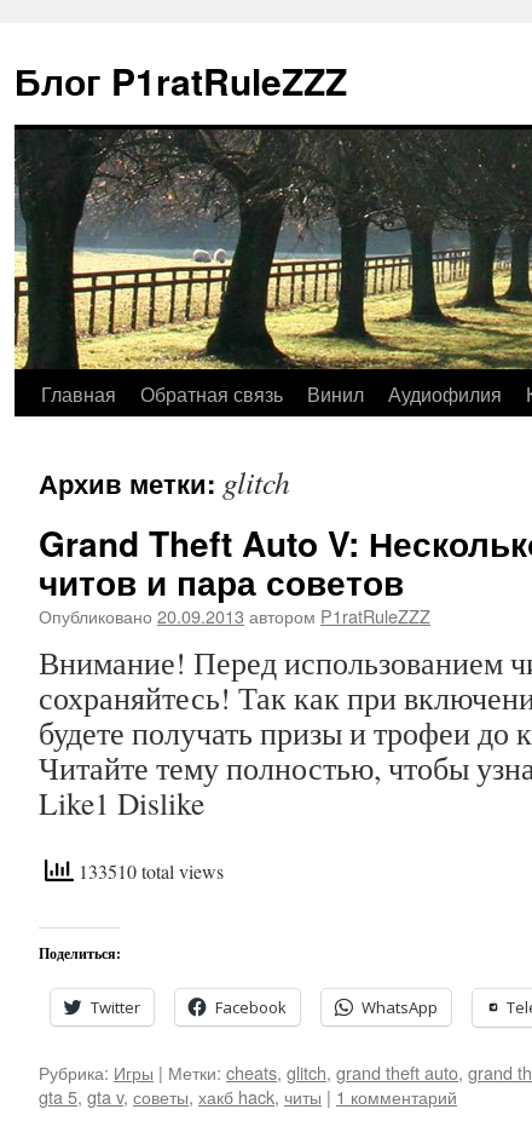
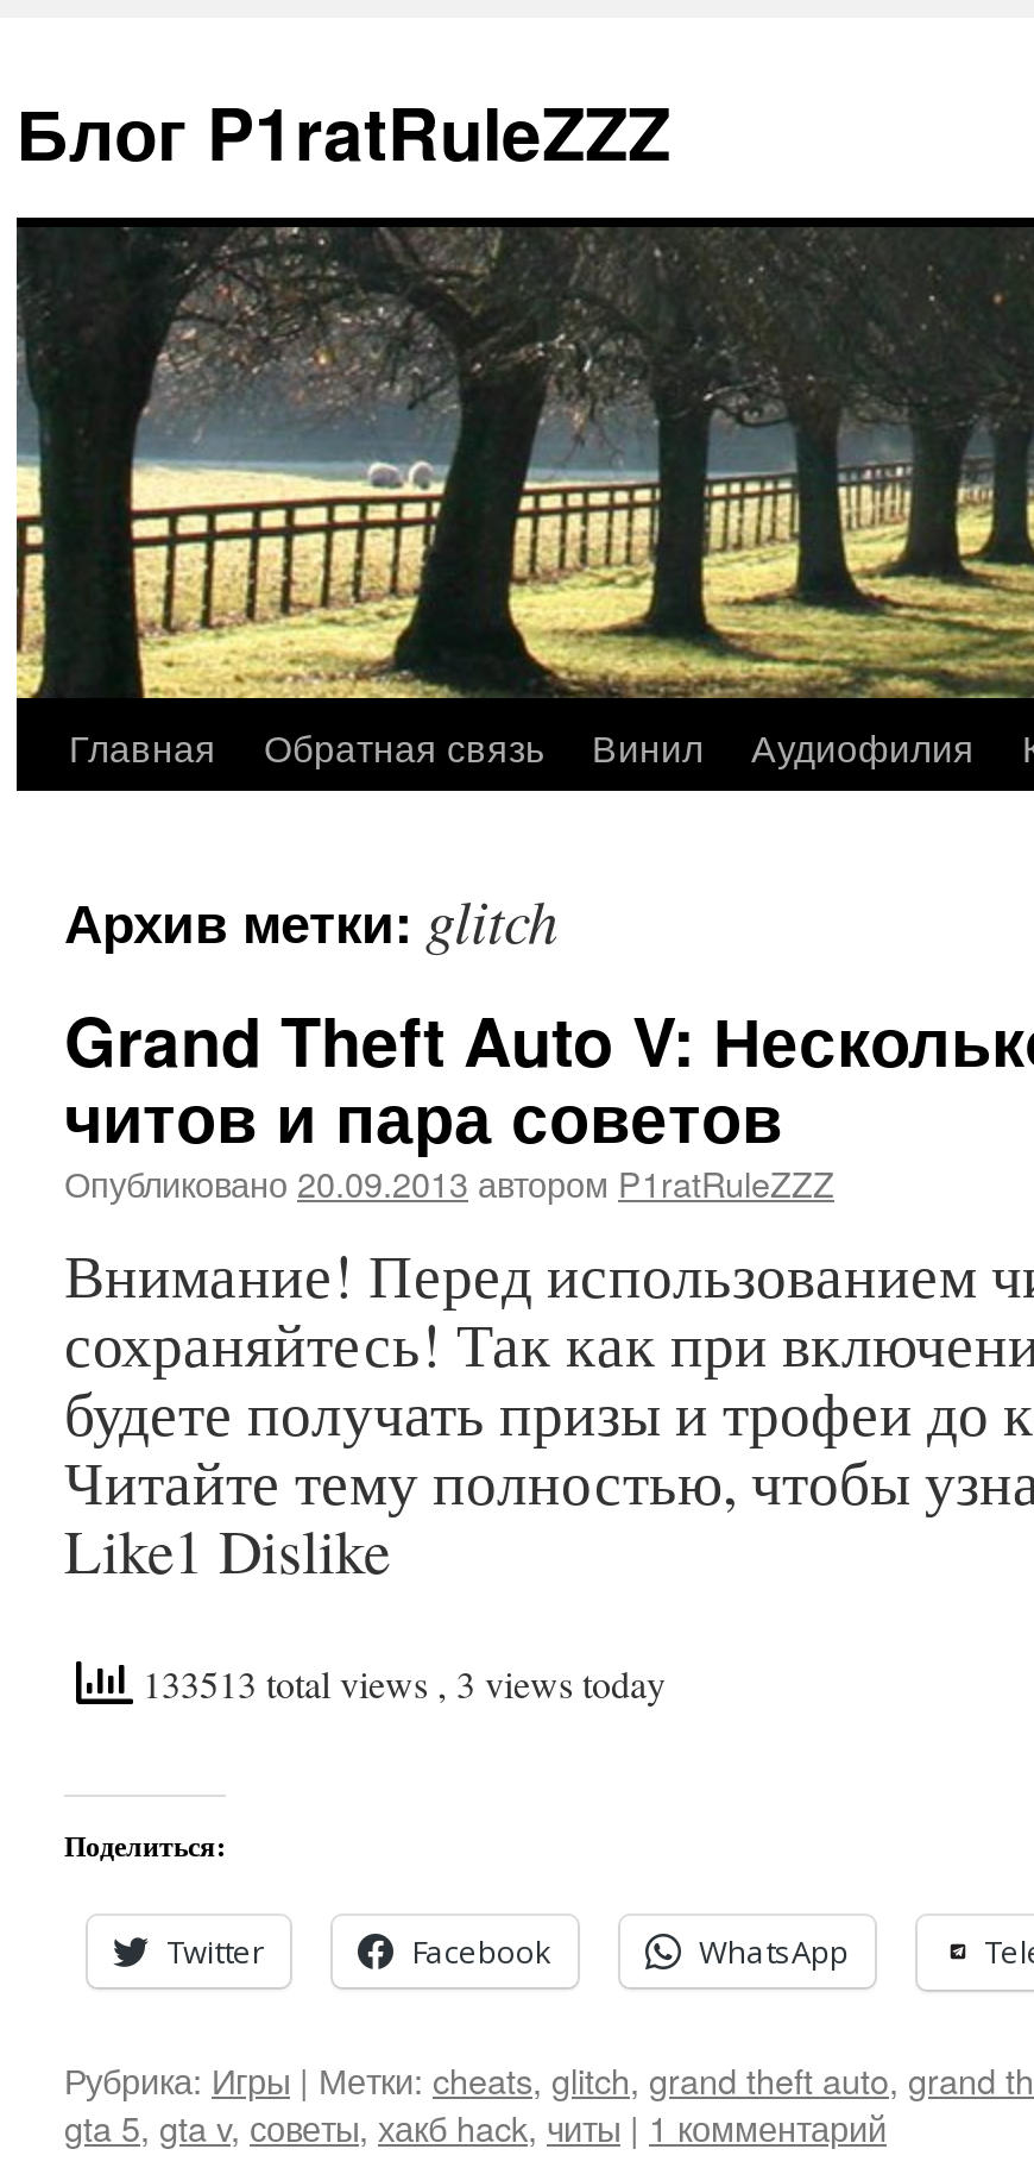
[74,858,224,883] 133510 total views -> [133,1658,666,1708] 133513 total views, 3 views today

